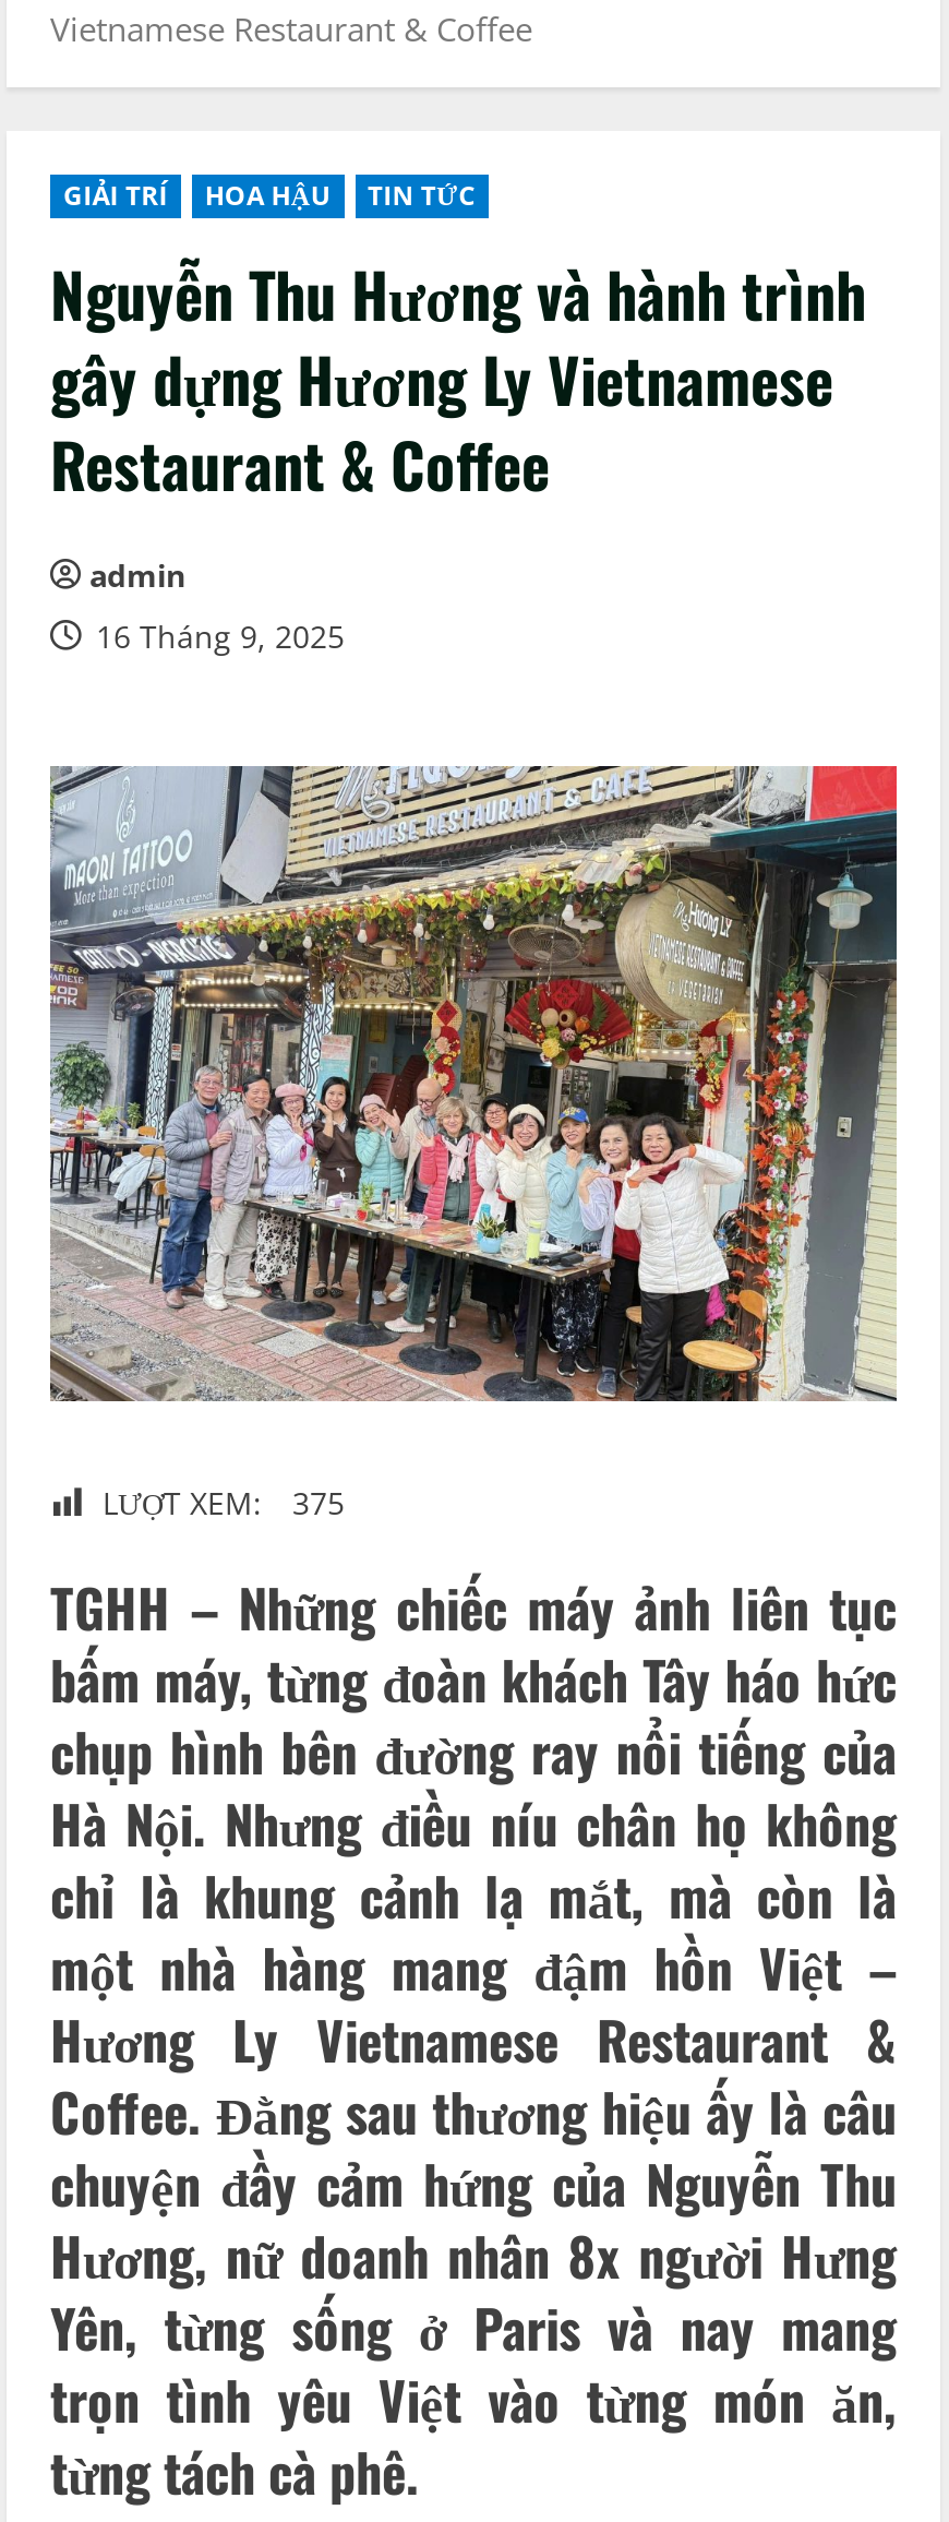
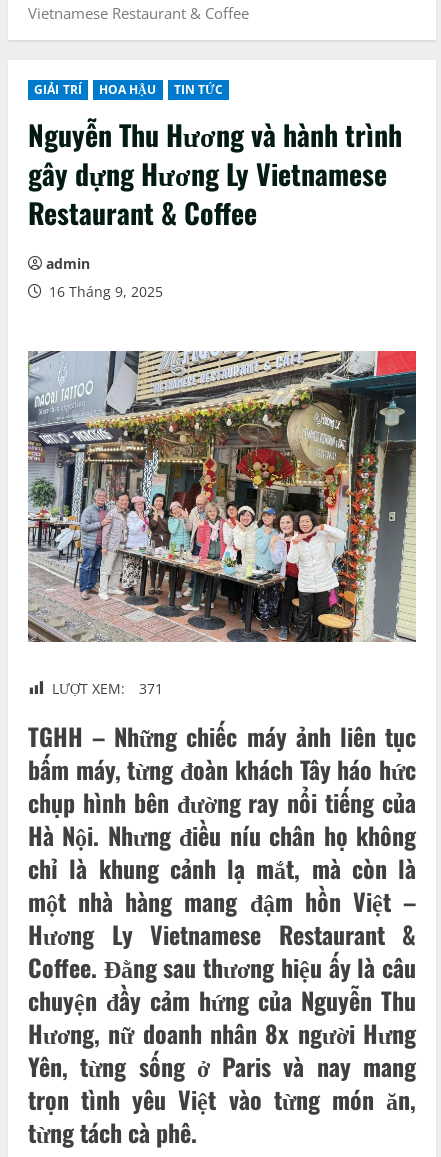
[103,1482,345,1523] LƯỢT XEM: 375 -> [52,679,163,698] LƯỢT XEM: 371

